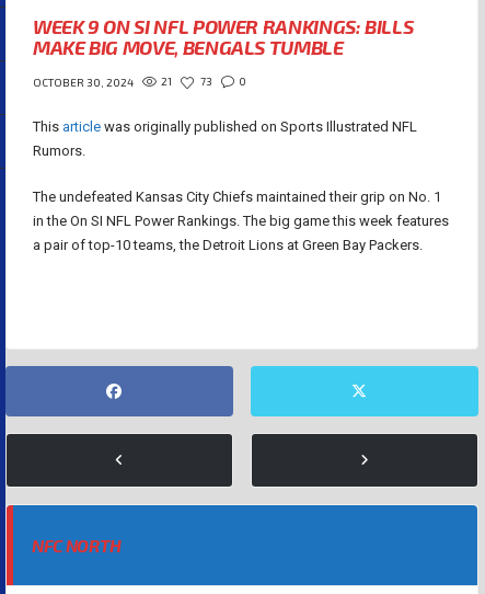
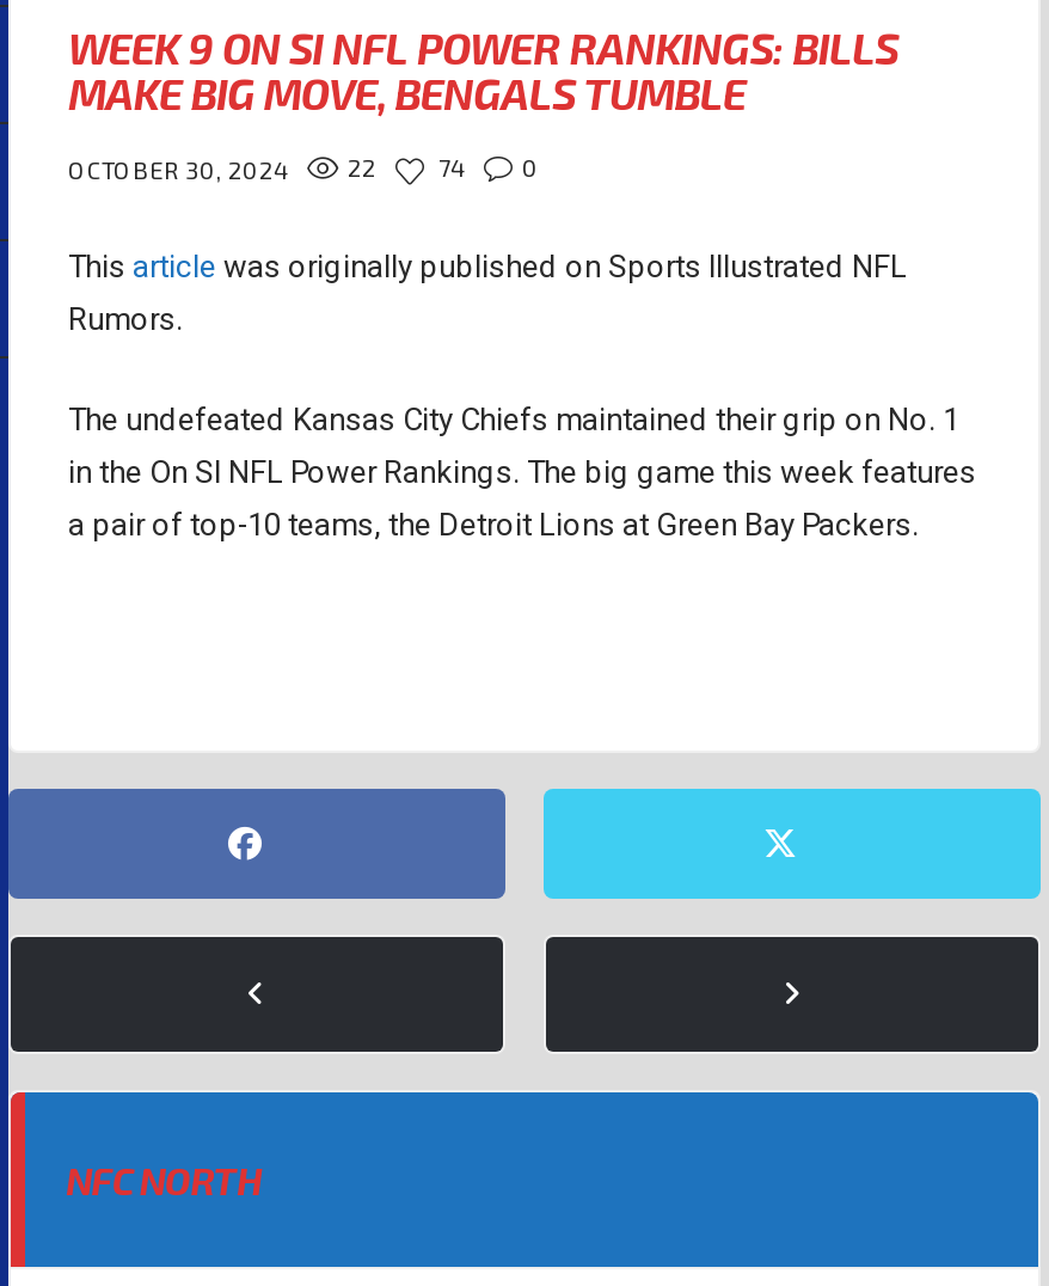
[161,74,172,87] 21 -> [348,153,376,181] 22
[200,75,246,88] 73 0 -> [438,153,539,182] 74 0

